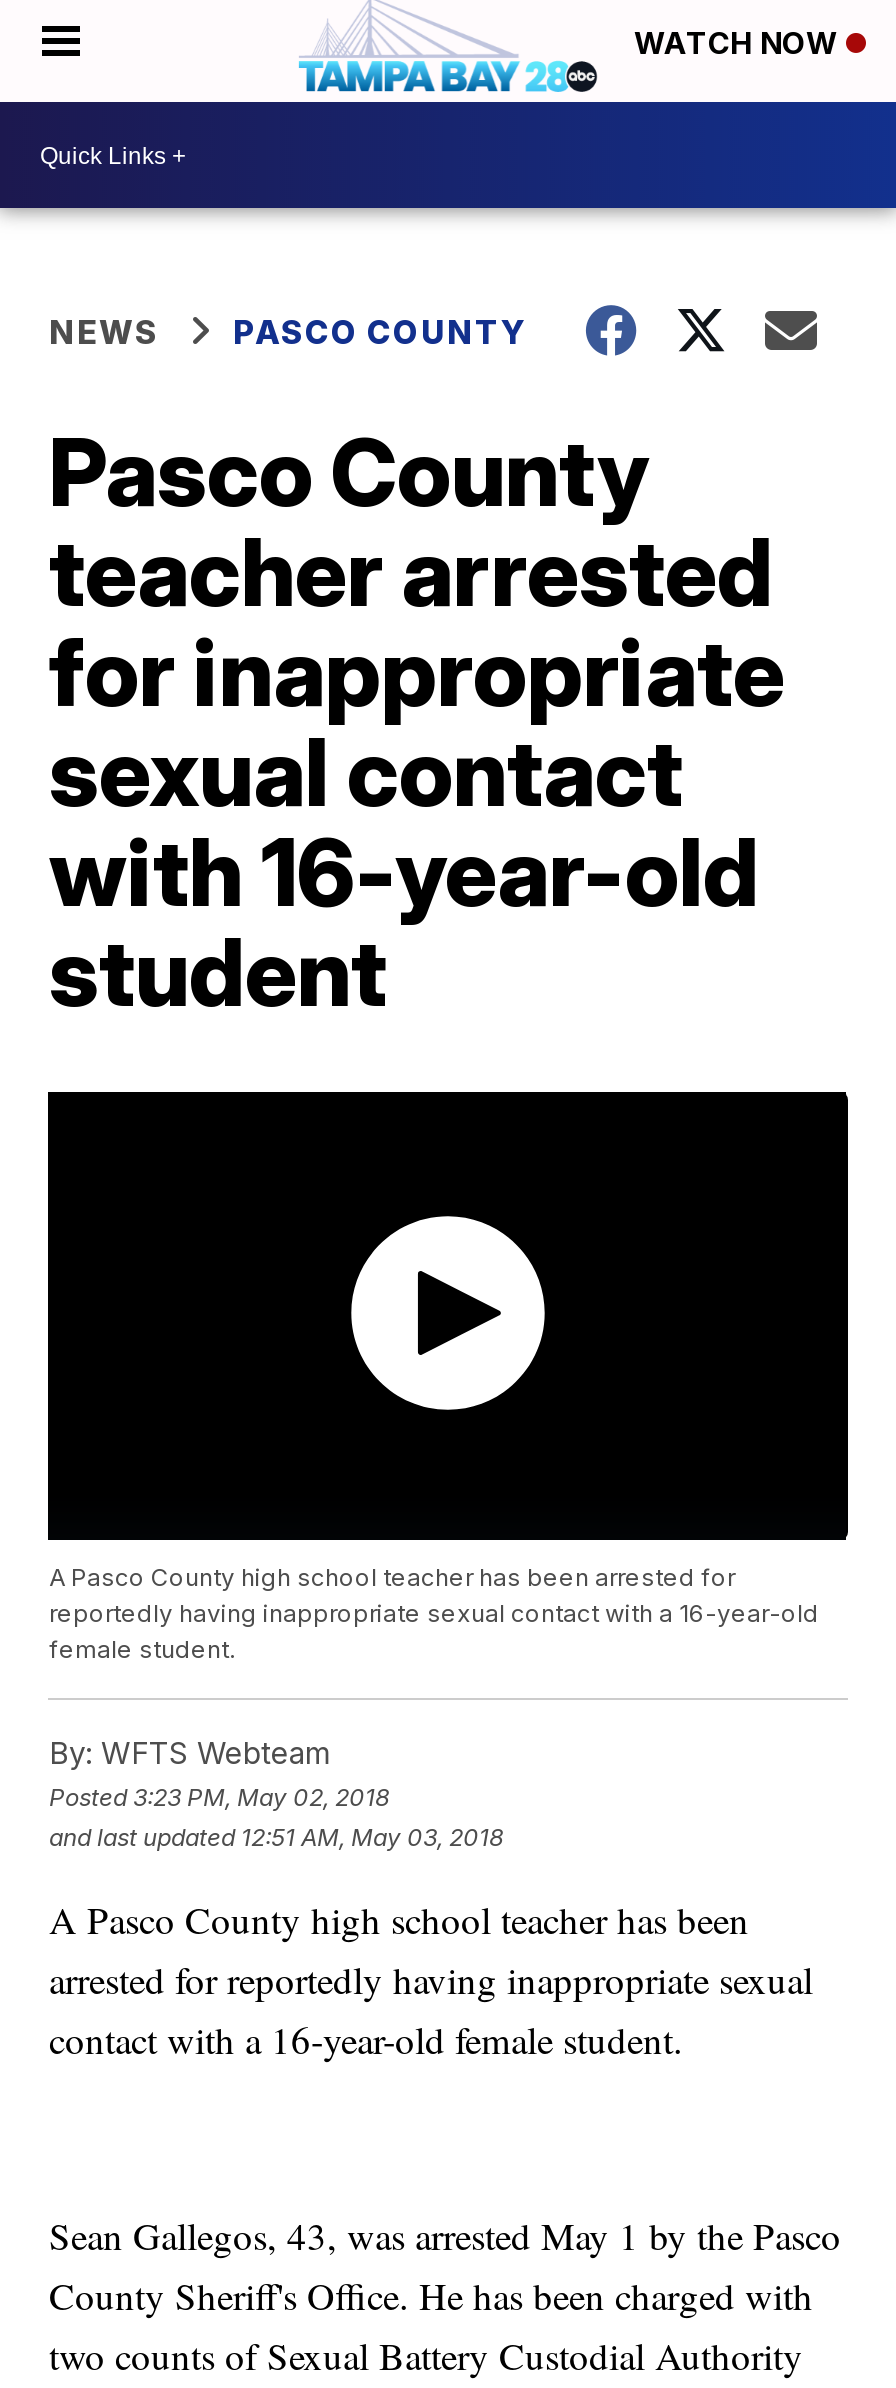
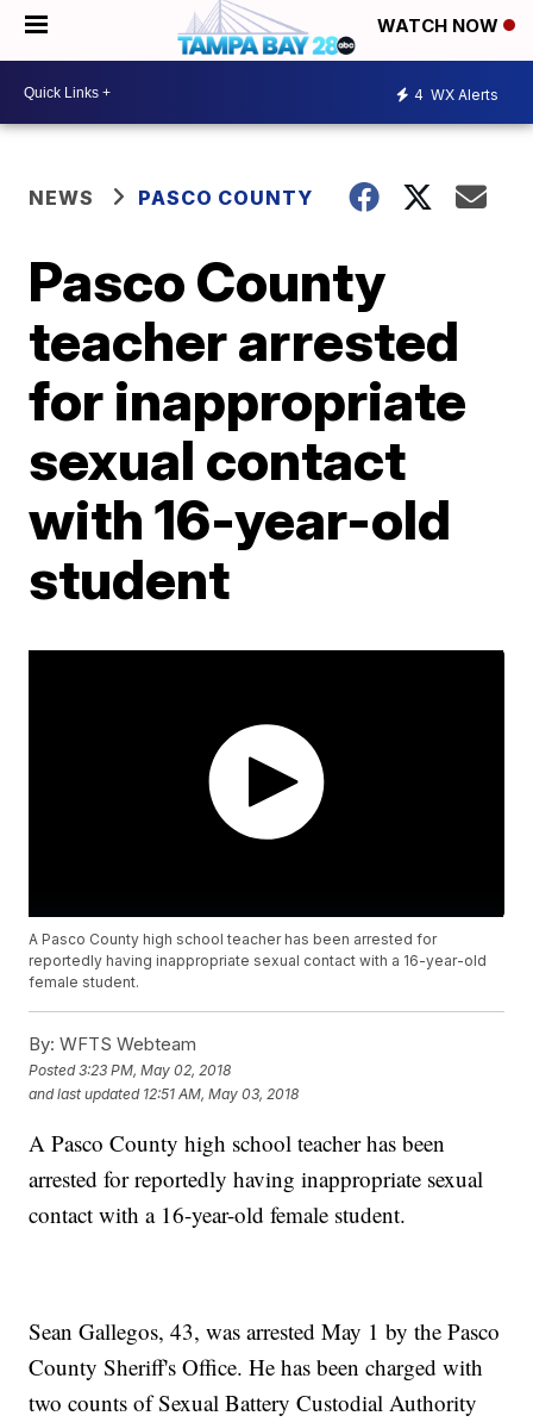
none -> [414,85,498,103] 4 WX Alerts

